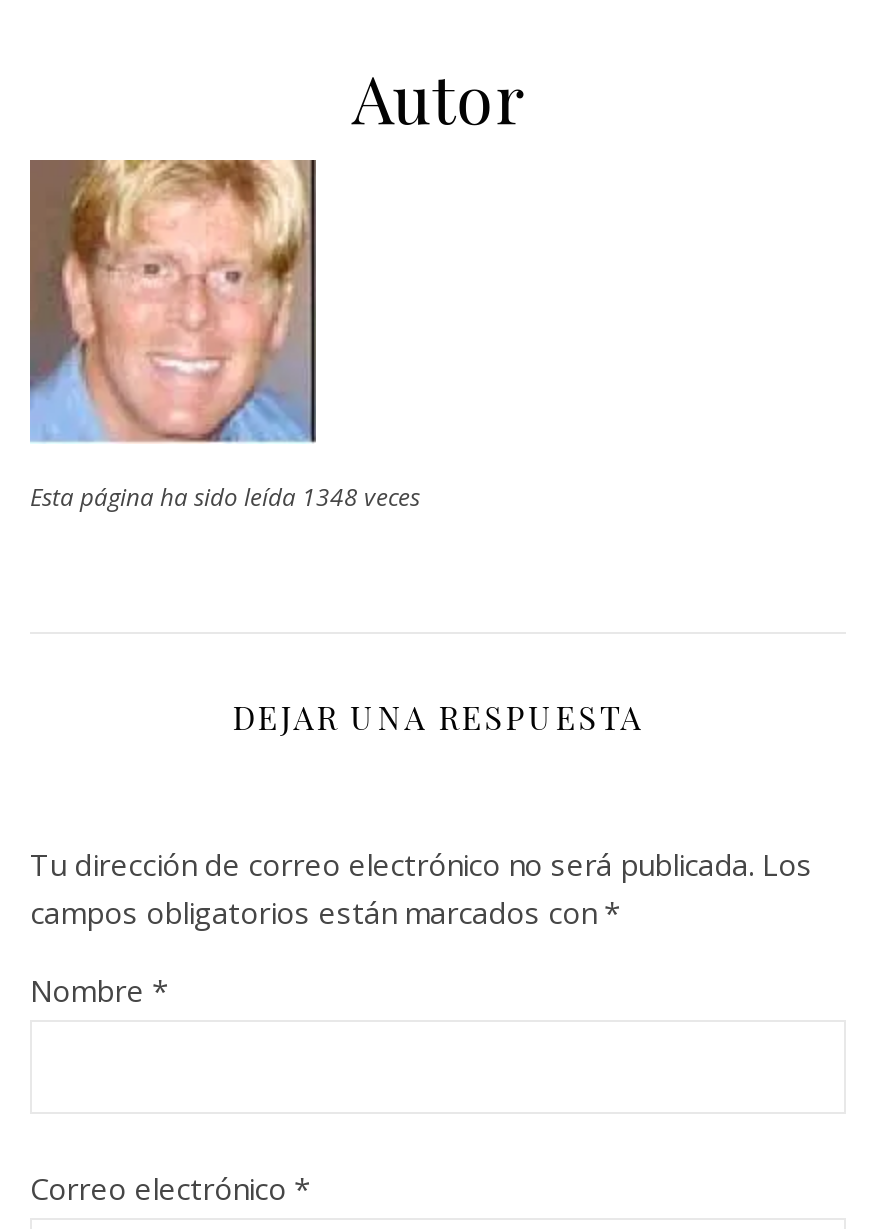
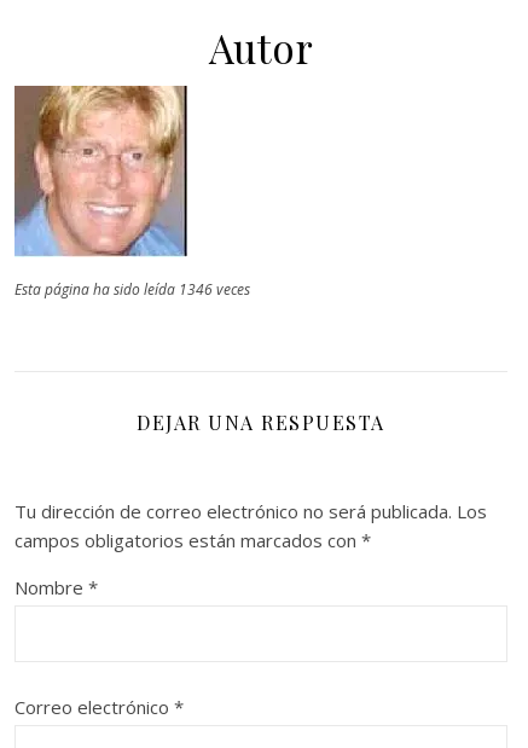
[30,480,420,514] Esta página ha sido leída 1348 veces -> [14,279,250,300] Esta página ha sido leída 1346 veces

